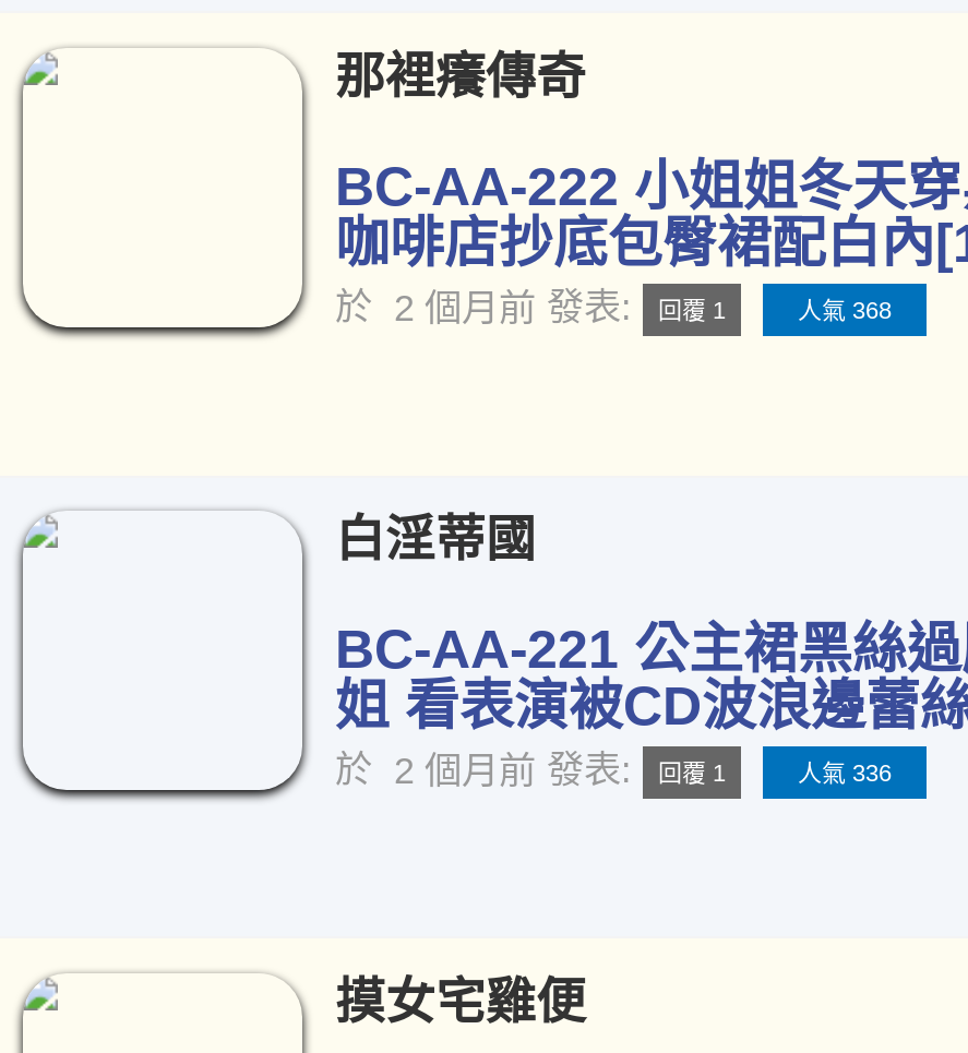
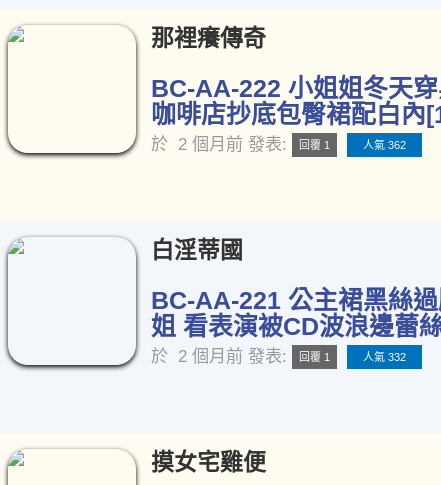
[798,297,892,323] 人氣 368 -> [363,139,406,151] 人氣 362
[798,759,892,786] 人氣 336 -> [363,351,406,363] 人氣 332

